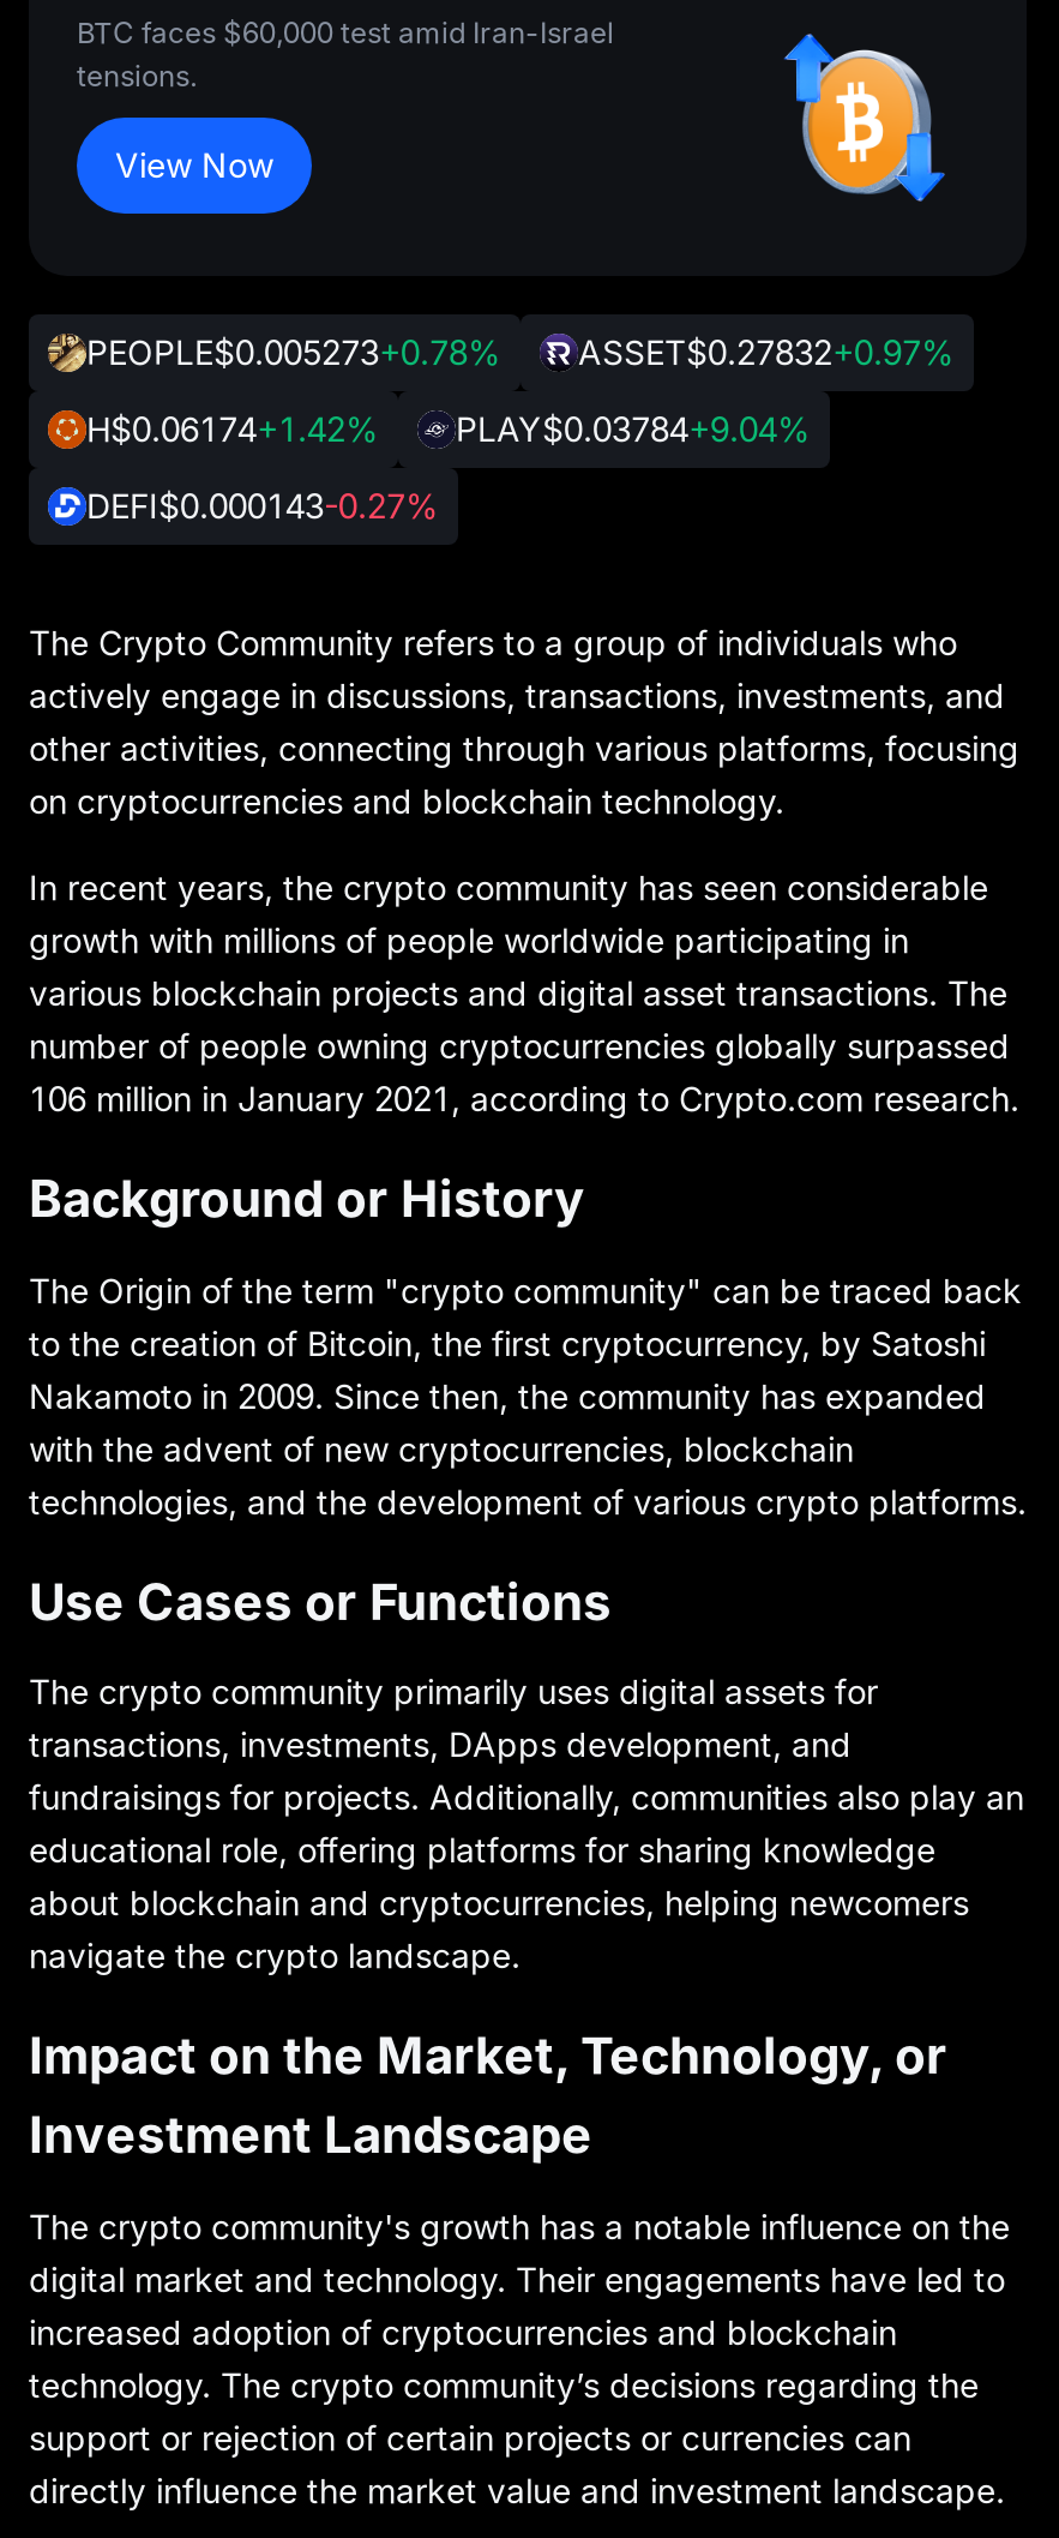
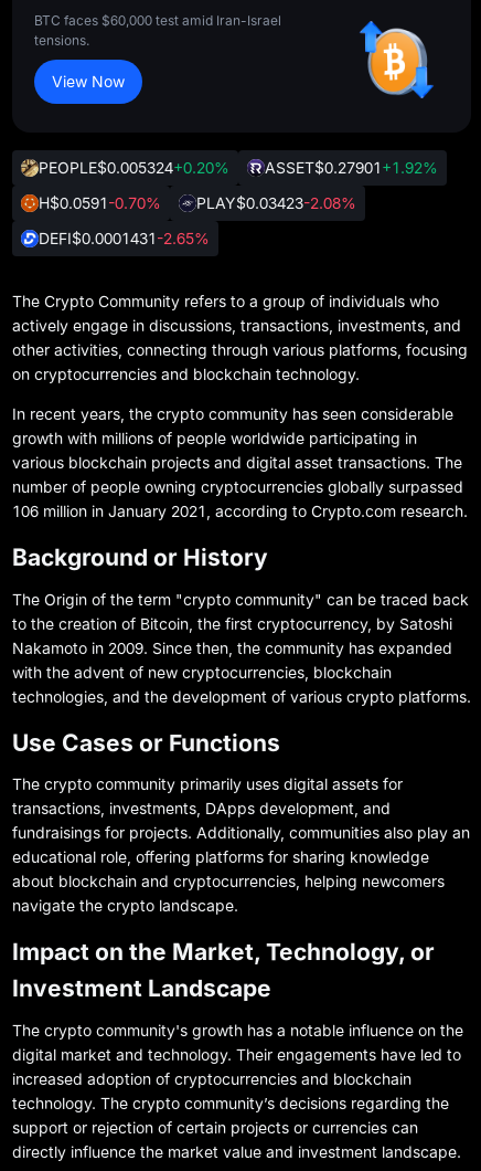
[86,331,501,372] PEOPLE$0.005273+0.78% -> [39,158,229,177] PEOPLE$0.005324+0.20%
[578,331,955,372] ASSET$0.27832+0.97% -> [265,158,438,177] ASSET$0.27901+1.92%
[86,408,379,449] H$0.06174+1.42% -> [39,193,161,212] H$0.0591-0.70%
[456,408,811,449] PLAY$0.03784+9.04% -> [196,193,356,212] PLAY$0.03423-2.08%
[86,485,439,526] DEFI$0.000143-0.27% -> [39,229,210,247] DEFI$0.0001431-2.65%

